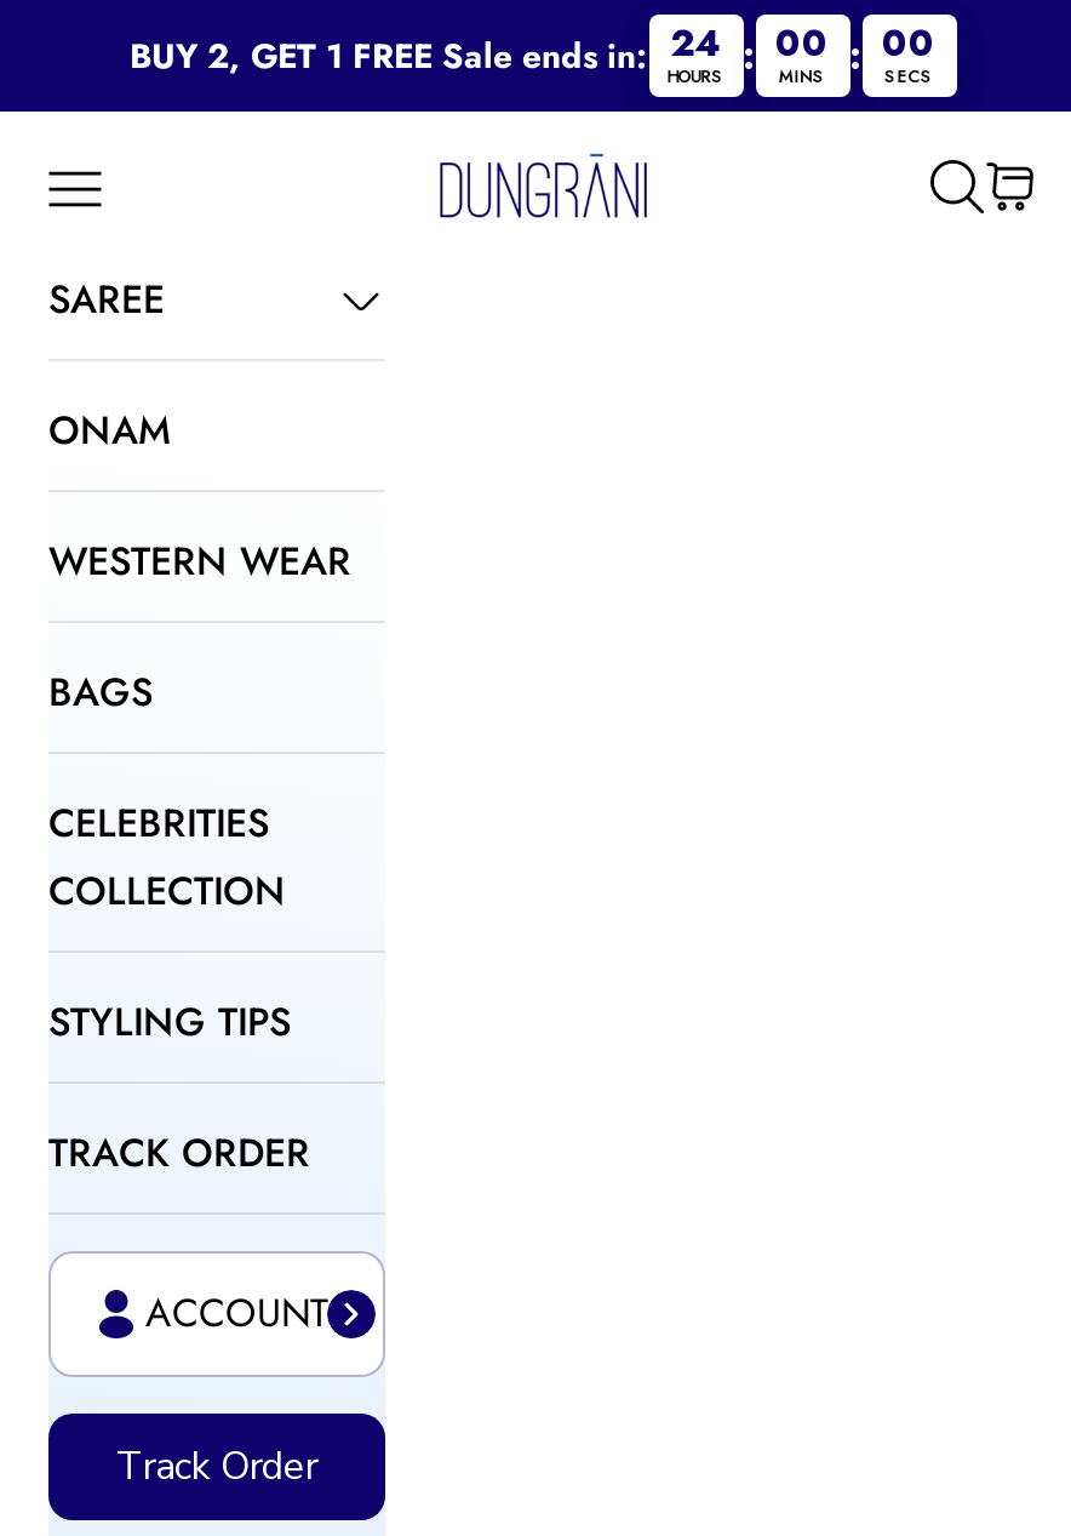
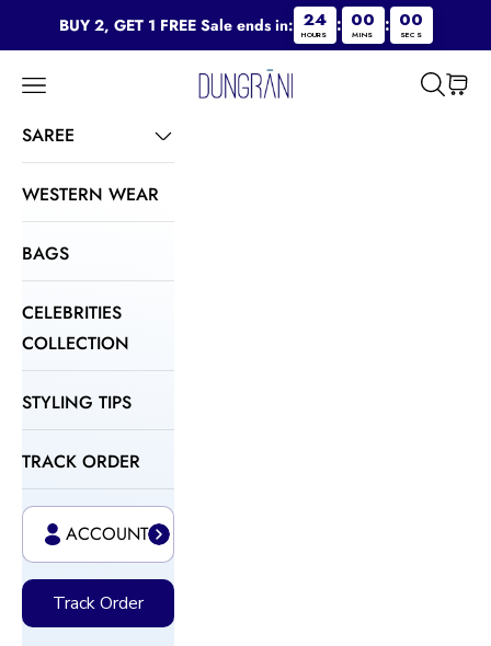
[48,402,170,458] ONAM -> none

